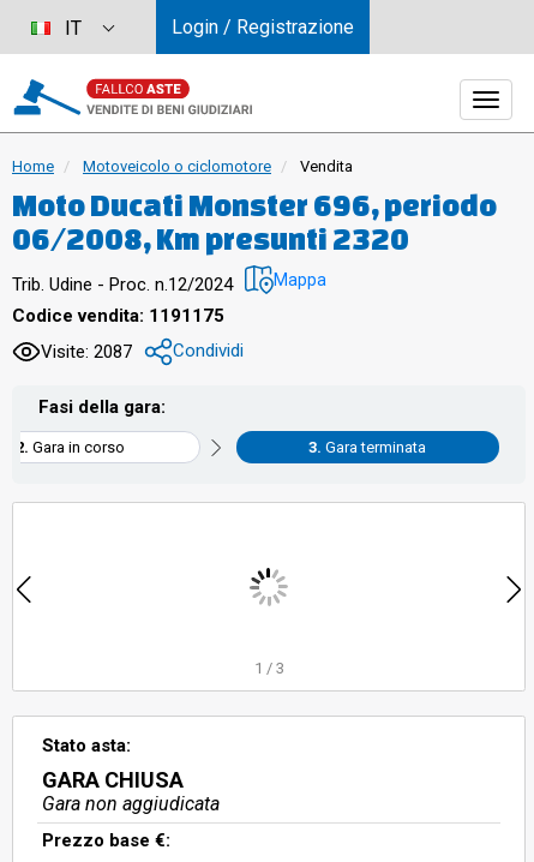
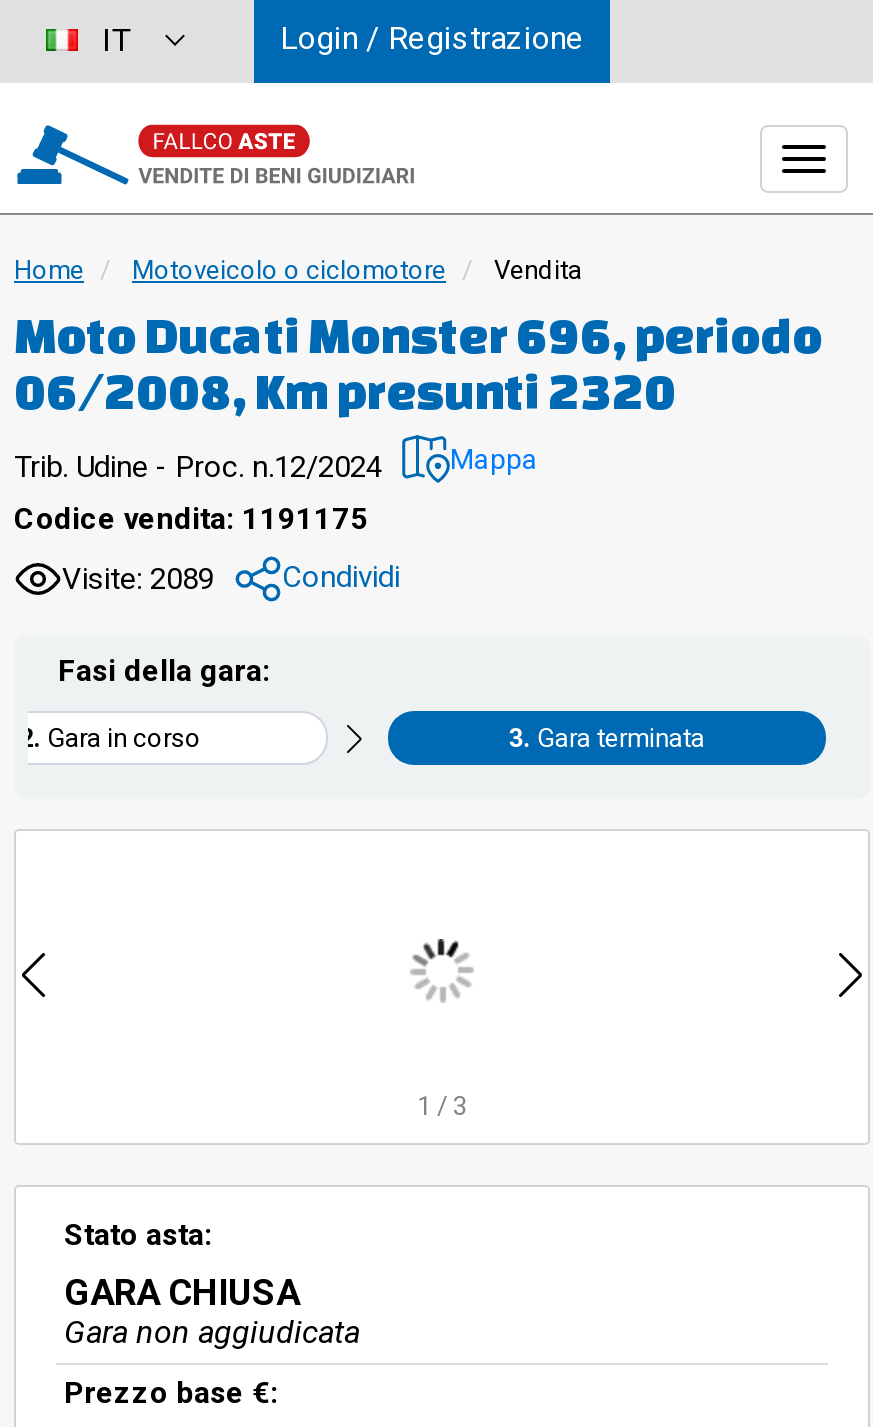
[41,340,244,362] Visite: 2087 Condividi -> [62,559,400,596] Visite: 2089 Condividi

